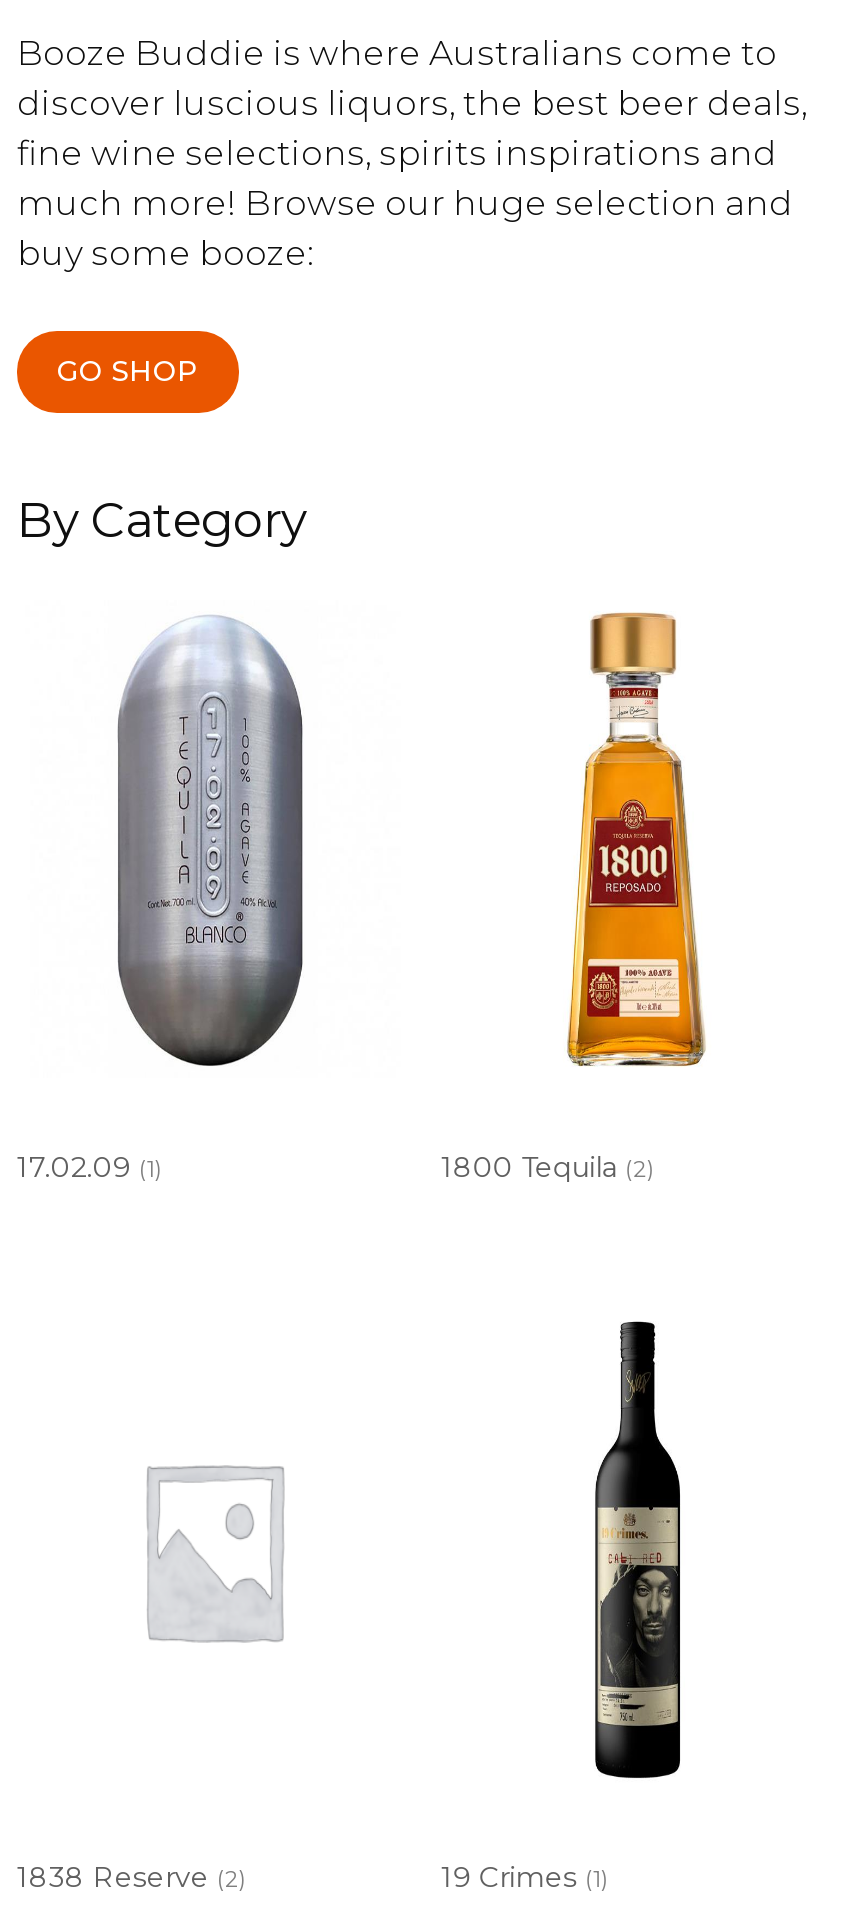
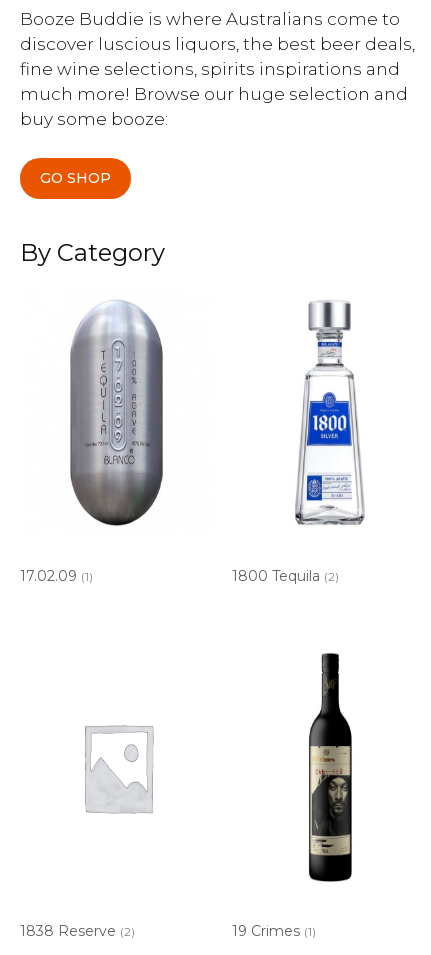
[567,611,705,1067] [image] -> [295,299,365,525] [image]

